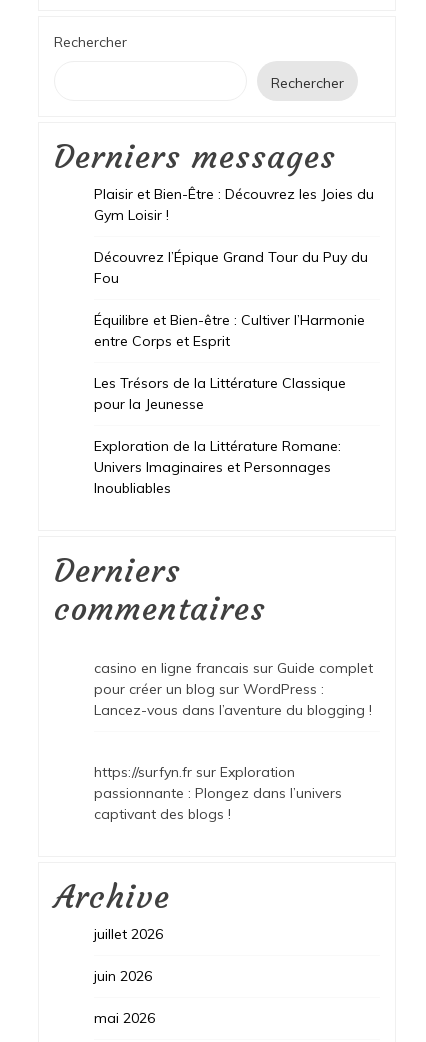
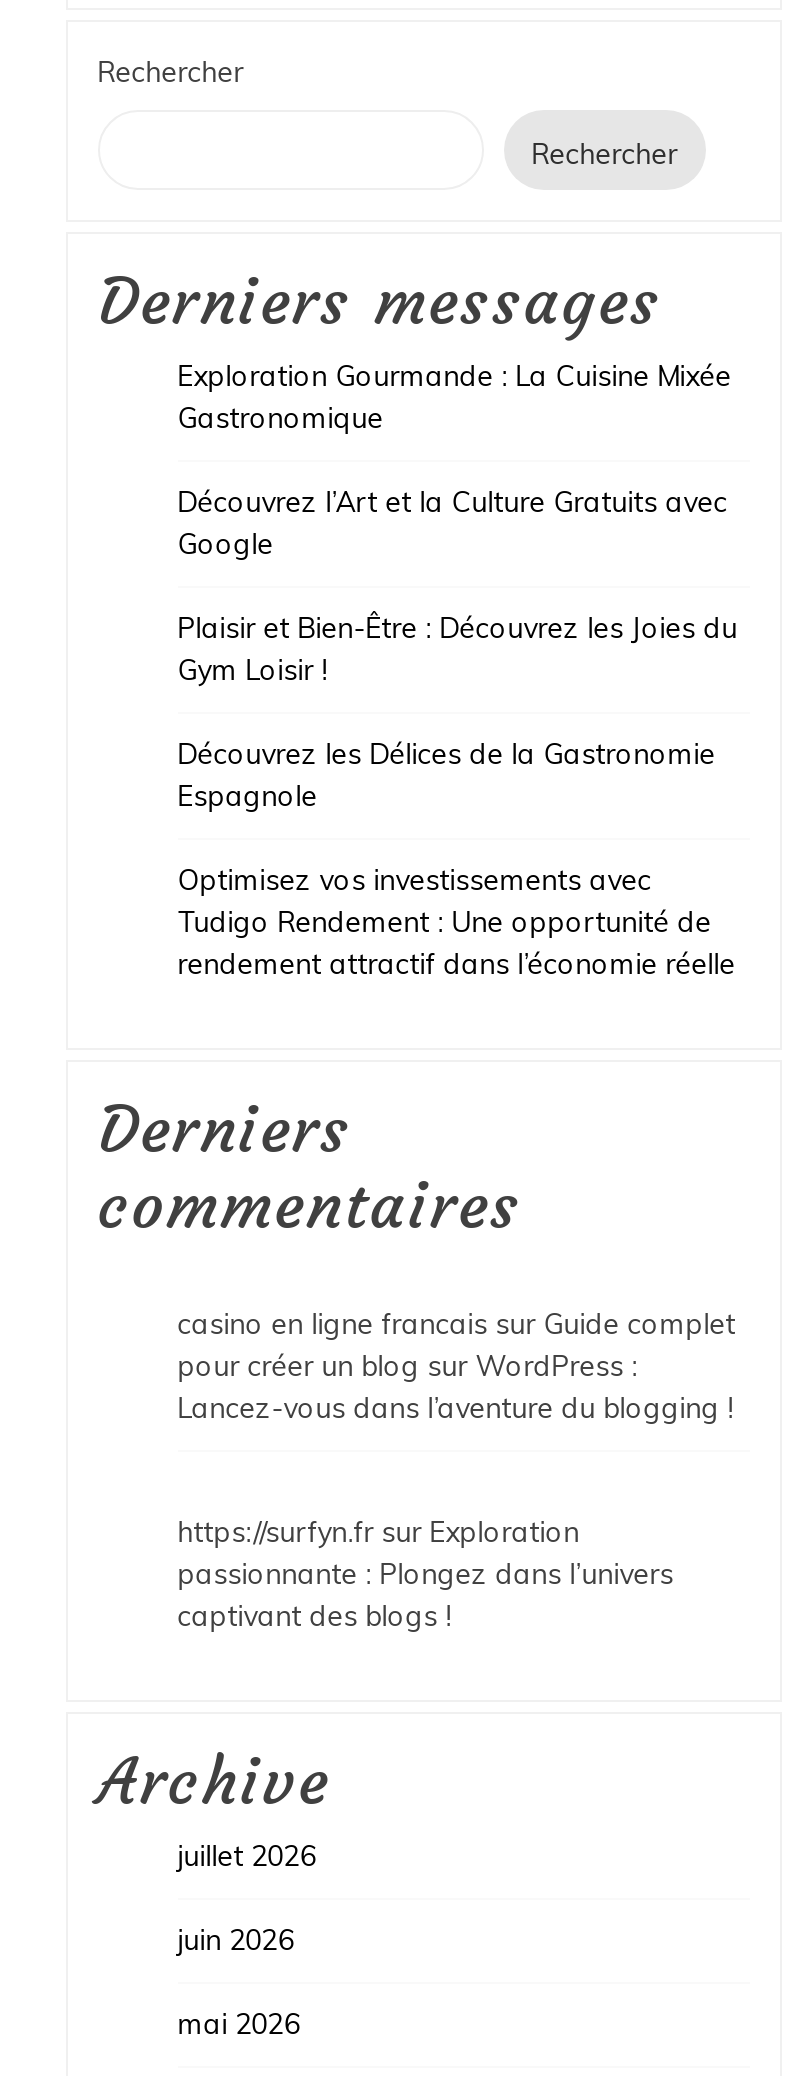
none -> [178,359,732,563] Exploration Gourmande : La Cuisine Mixée | Gastronomique | Découvrez l’Art et la Culture Gratuits avec | Google
moved [94,185,374,224] -> [178,611,738,689]: Plaisir et Bien-Être : Découvrez les Joies du | Gym Loisir !
[94,248,368,497] Découvrez l’Épique Grand Tour du Puy du | Fou | Équilibre et Bien-être : Cultiver l’Harmonie | entre Corps et Esprit | Les Trésors de la Littérature Classique | pour la Jeunesse | Exploration de la Littérature Romane: | Univers Imaginaires et Personnages | Inoubliables -> [178,737,736,983] Découvrez les Délices de la Gastronomie | Espagnole | Optimisez vos investissements avec | Tudigo Rendement : Une opportunité de | rendement attractif dans l’économie réelle

